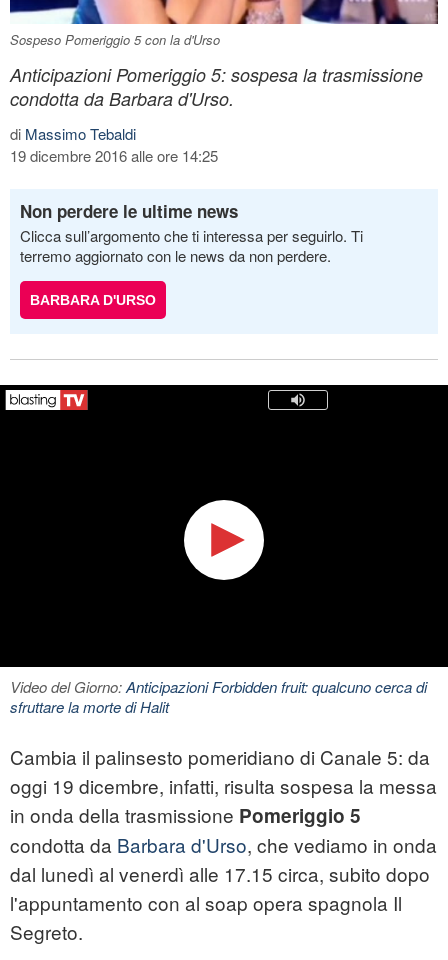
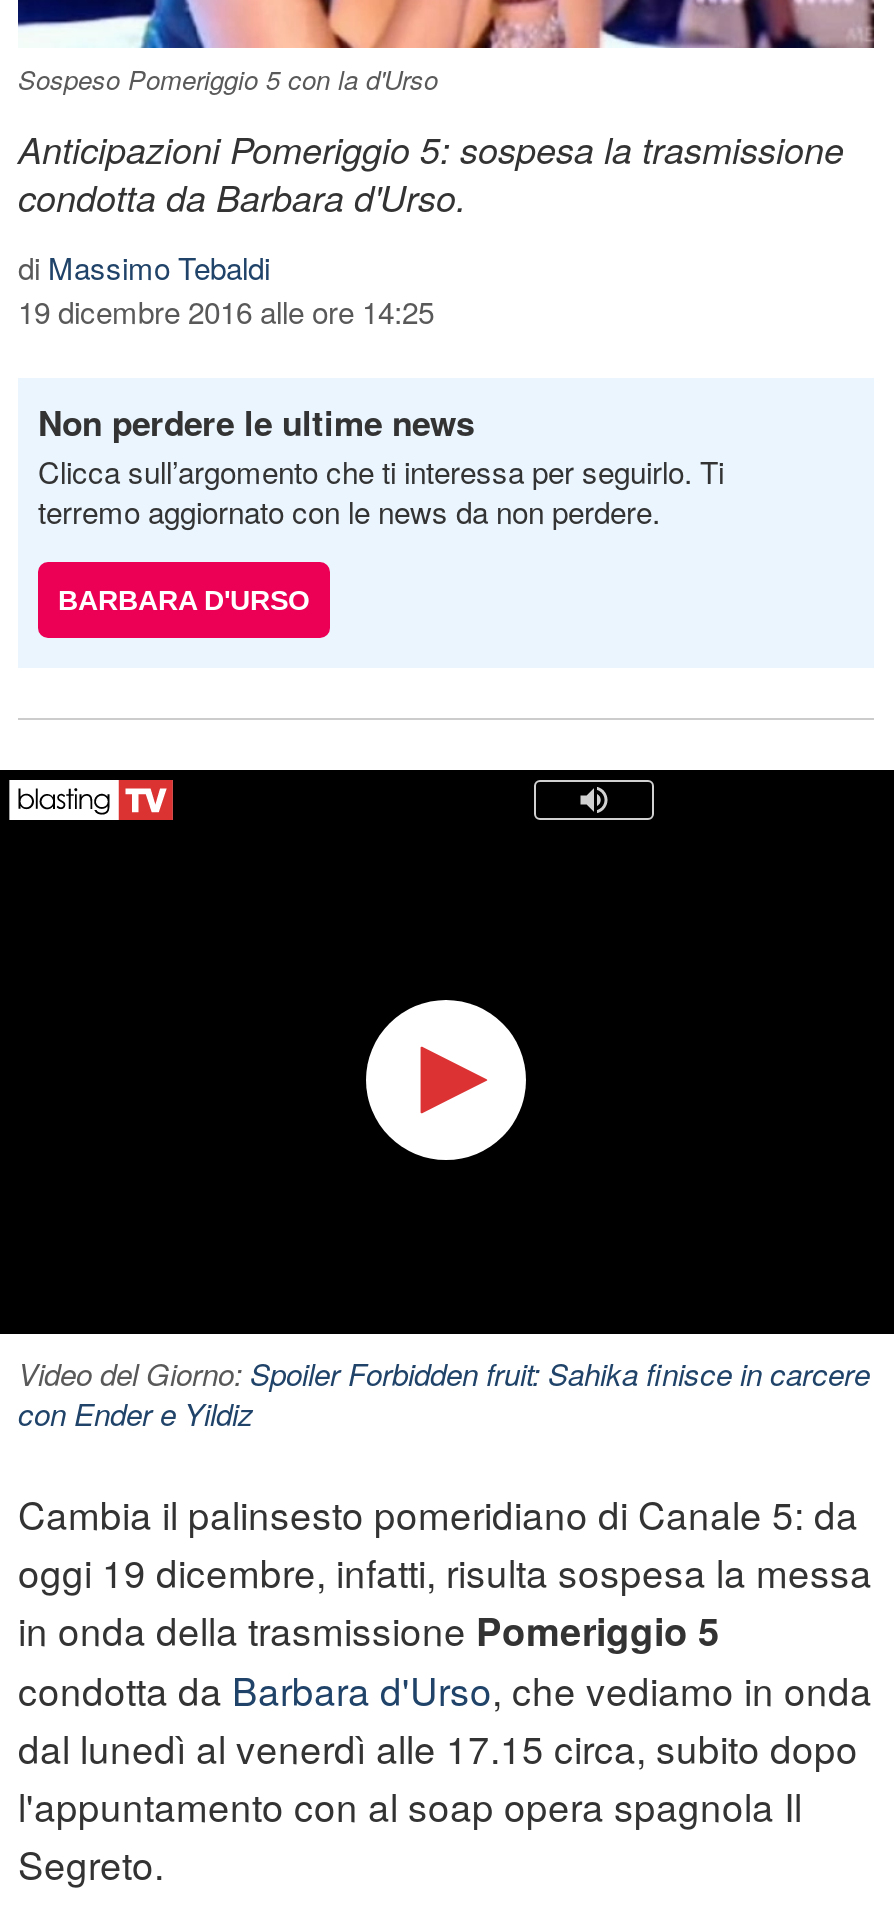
[10,676,427,717] Video del Giorno: Anticipazioni Forbidden fruit: qualcuno cerca di | sfruttare la morte di Halit -> [18,1353,870,1435] Video del Giorno: Spoiler Forbidden fruit: Sahika finisce in carcere | con Ender e Yildiz

